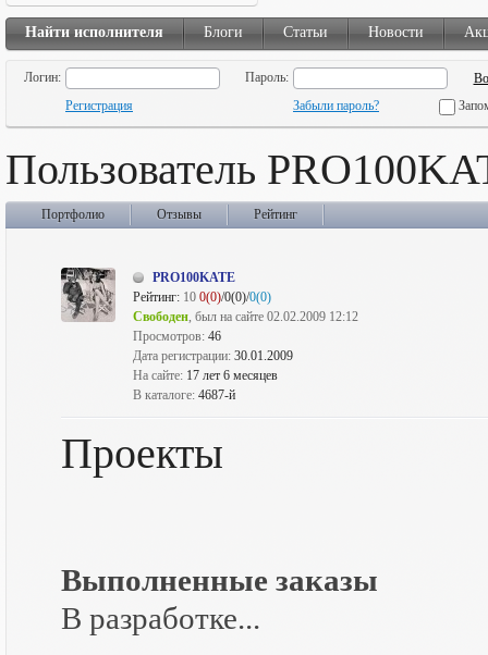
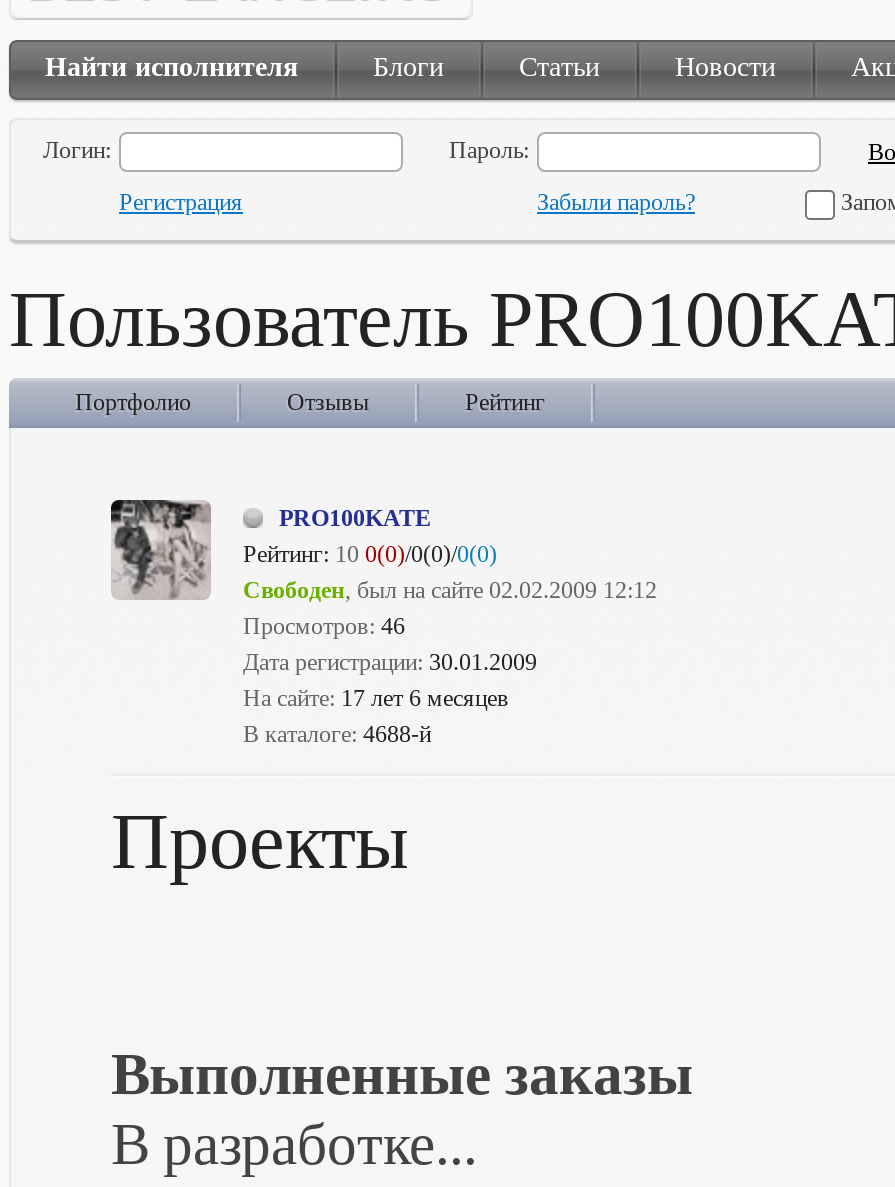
[133,387,235,403] В каталоге: 4687-й -> [243,720,431,748] В каталоге: 4688-й

